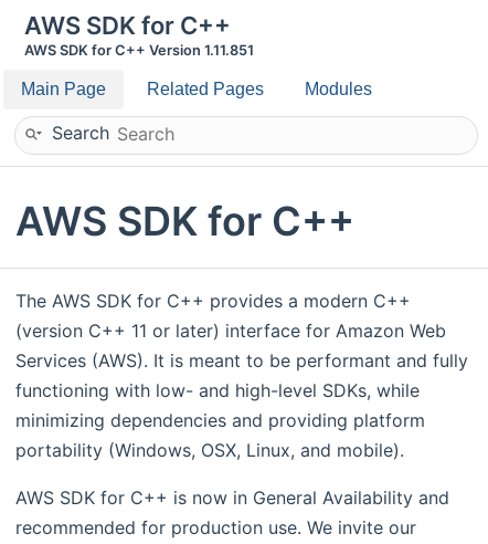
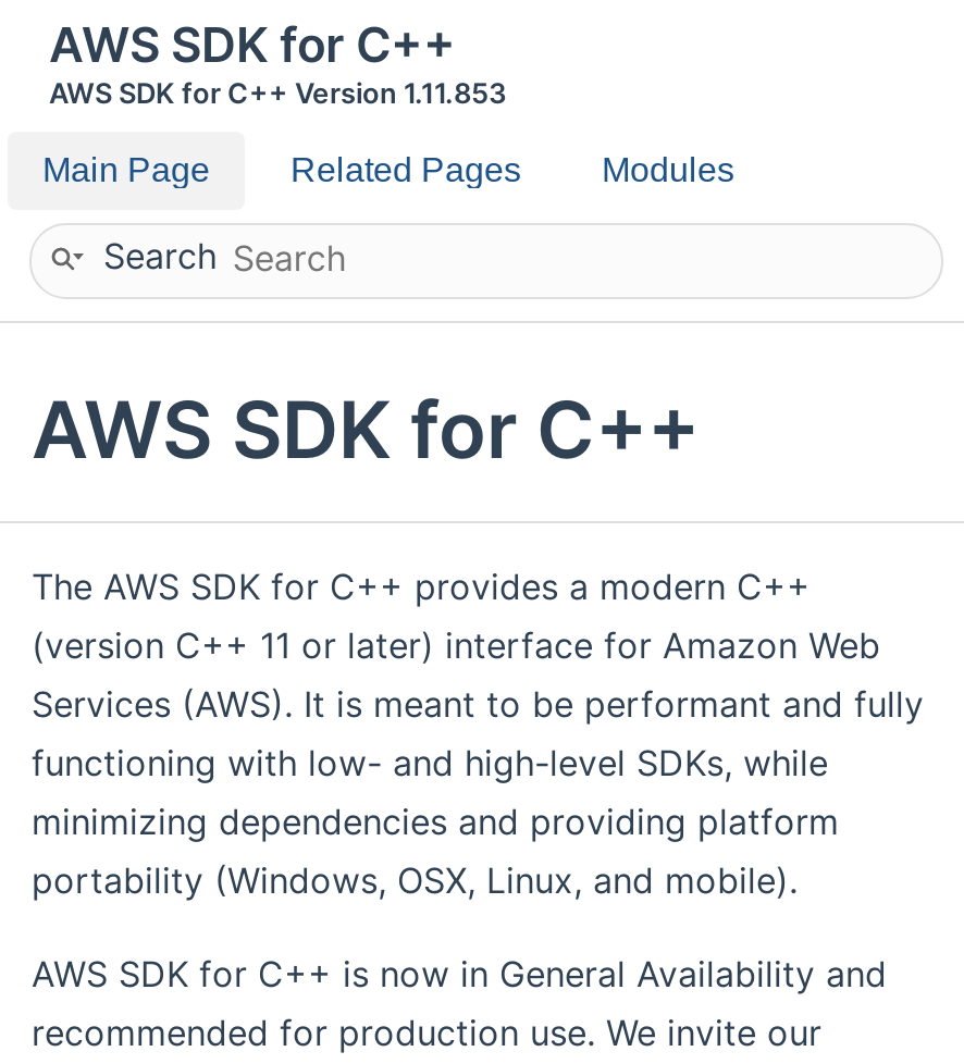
[24,42,254,59] AWS SDK for C++ Version 1.11.851 -> [49,77,506,110] AWS SDK for C++ Version 1.11.853

